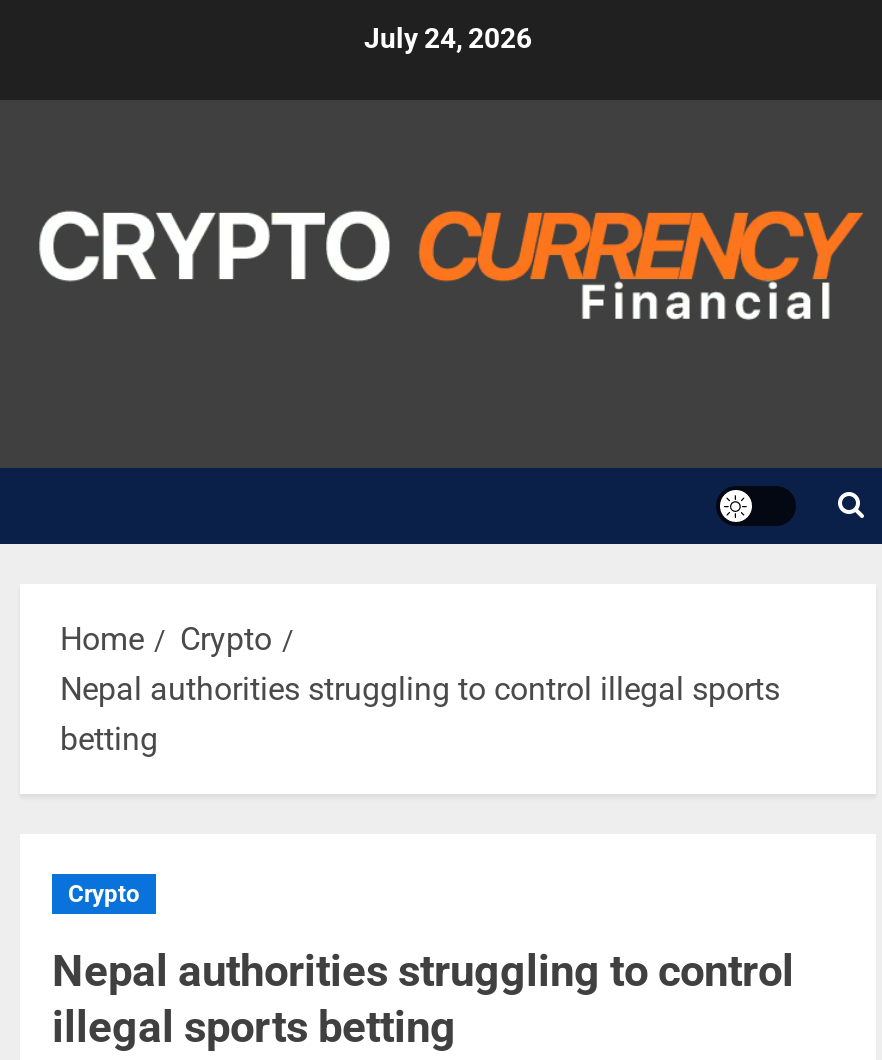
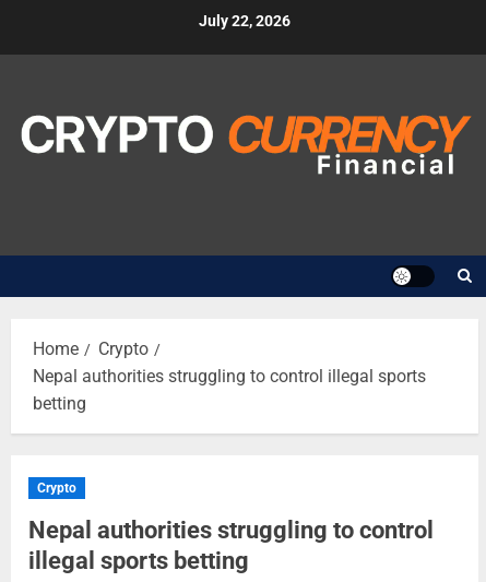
[364,21,532,53] July 24, 2026 -> [199,11,291,29] July 22, 2026

